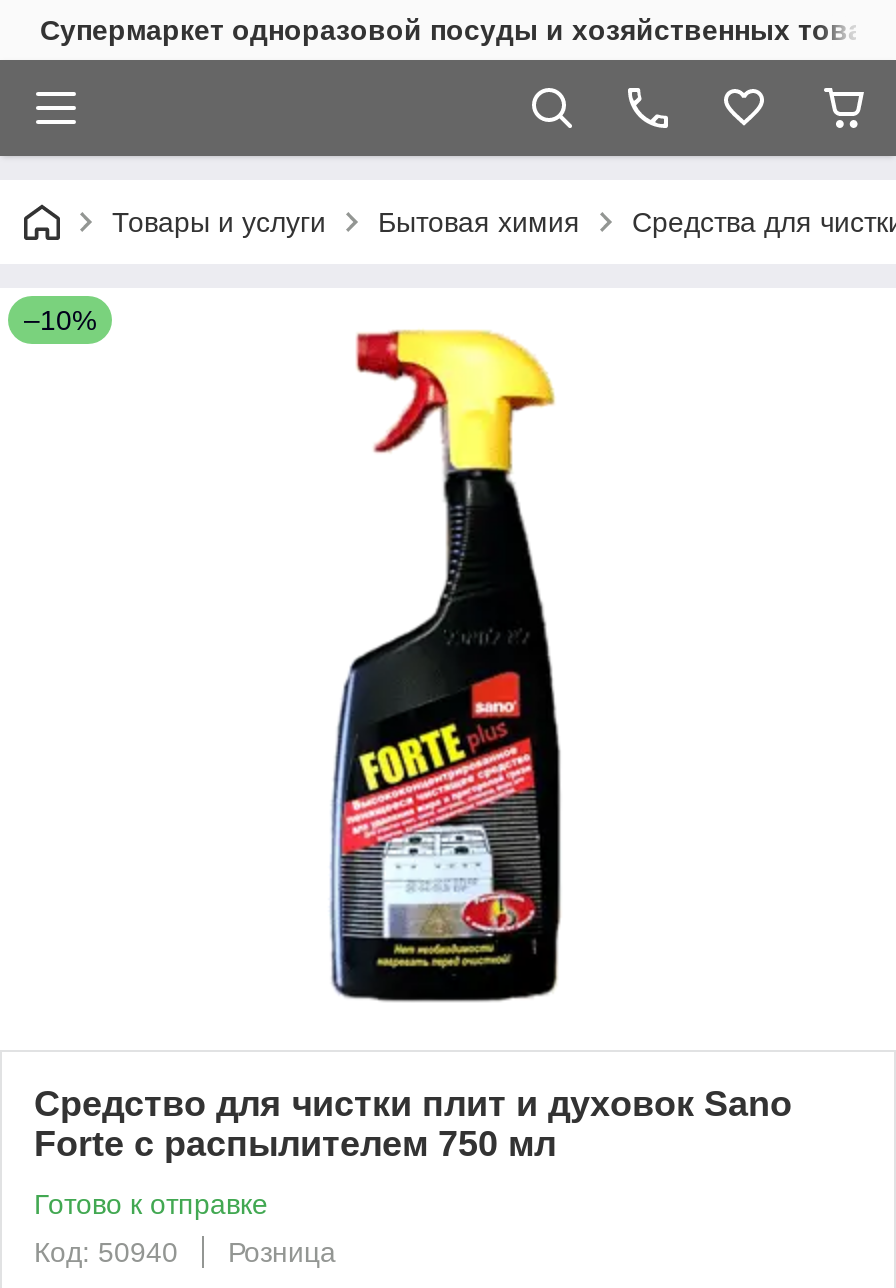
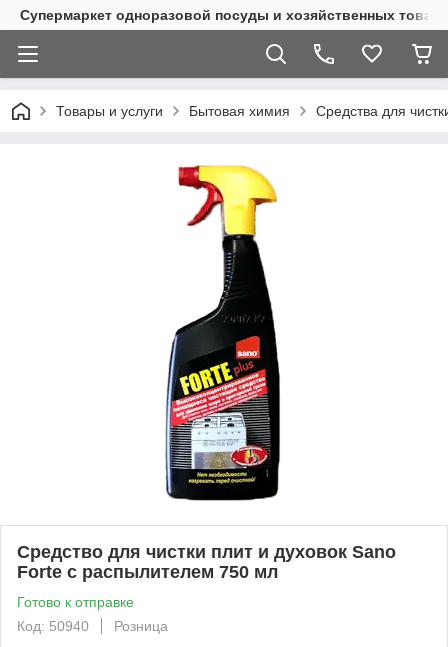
[24,304,96,336] –10% -> none

